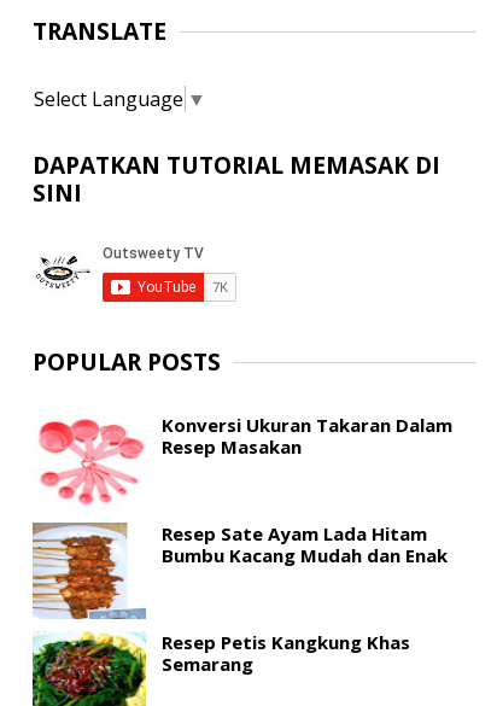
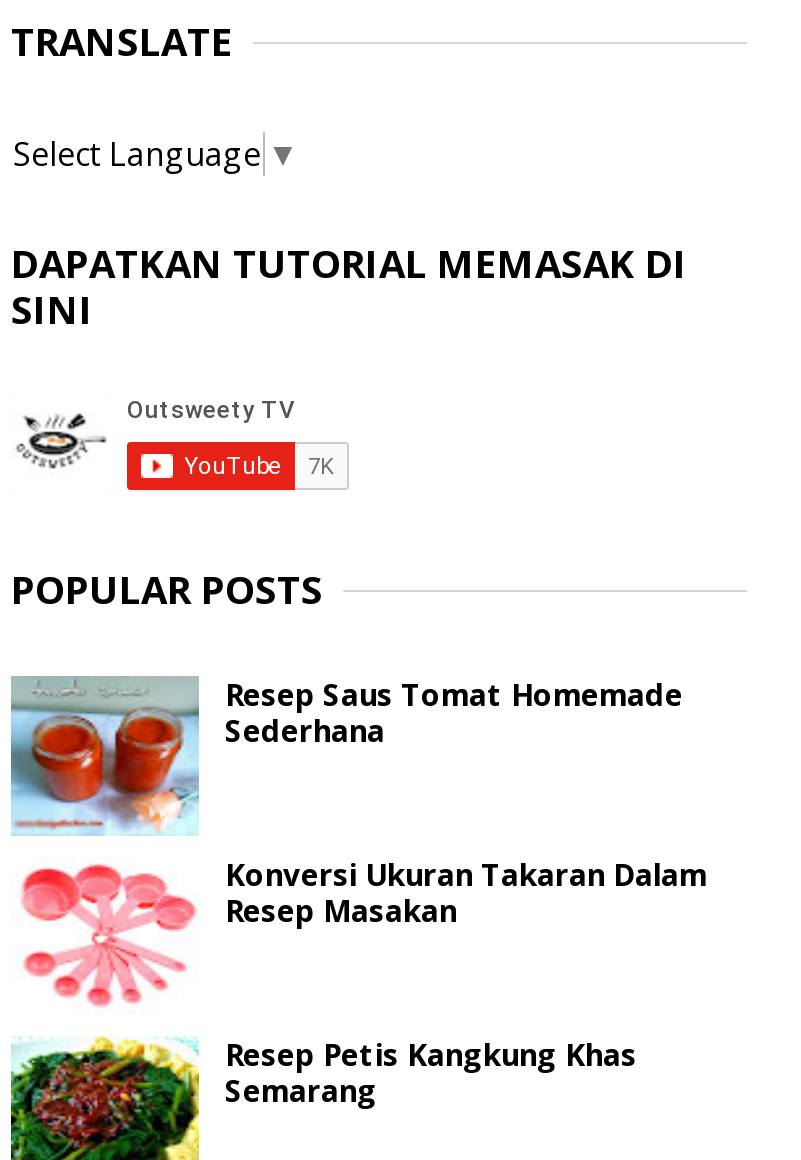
none -> [9,674,683,836] [image] | Resep Saus Tomat Homemade | Sederhana
moved [34,413,452,509] -> [13,854,707,1014]: [image] | Konversi Ukuran Takaran Dalam | Resep Masakan
[31,521,448,620] [image] | Resep Sate Ayam Lada Hitam | Bumbu Kacang Mudah dan Enak -> none

